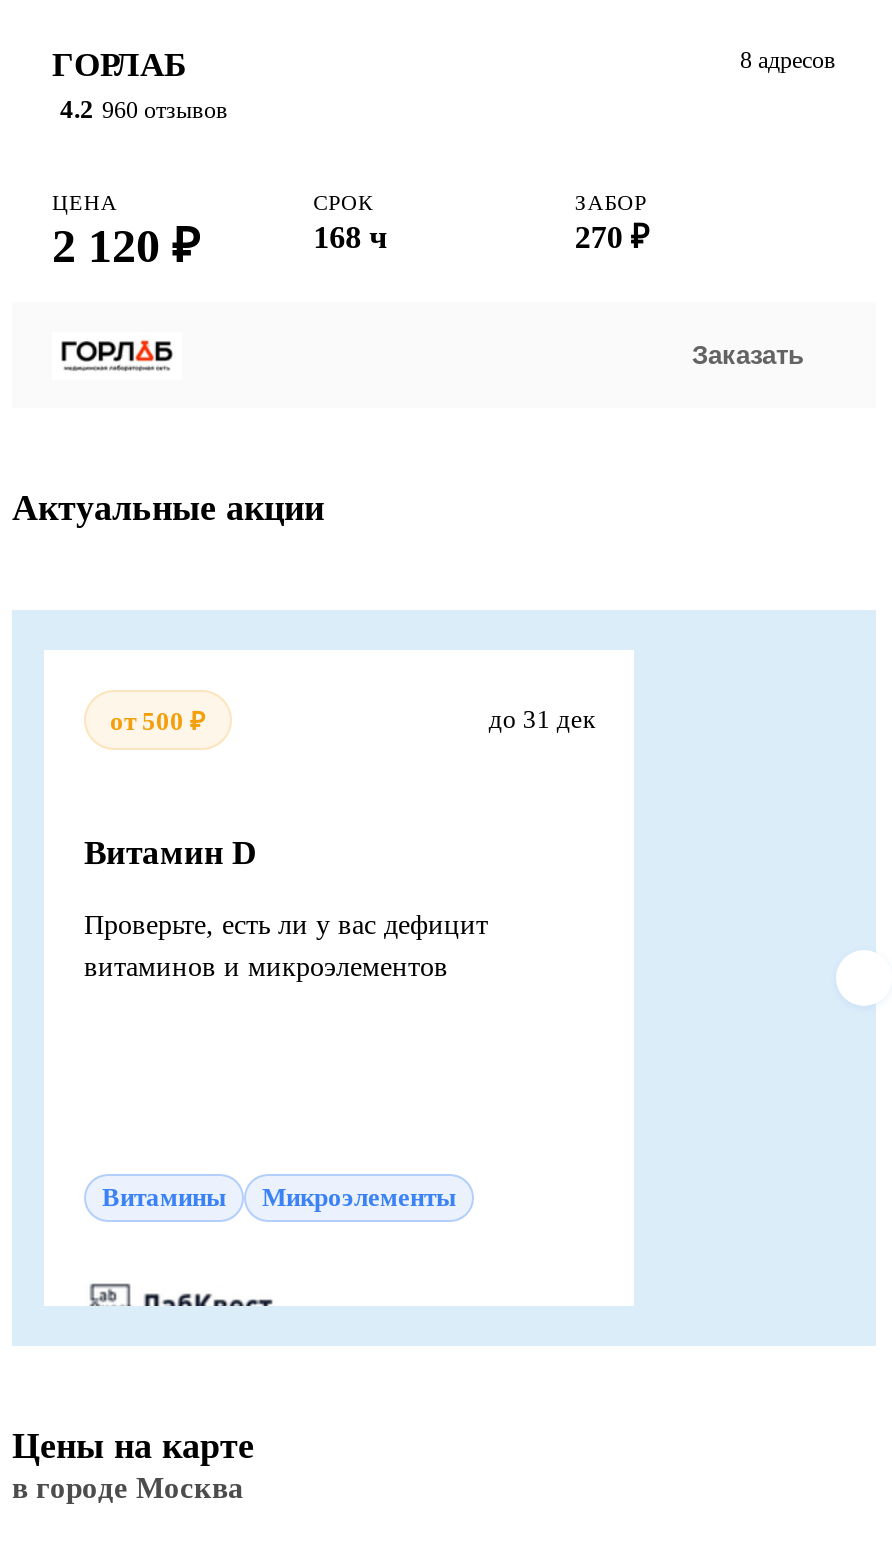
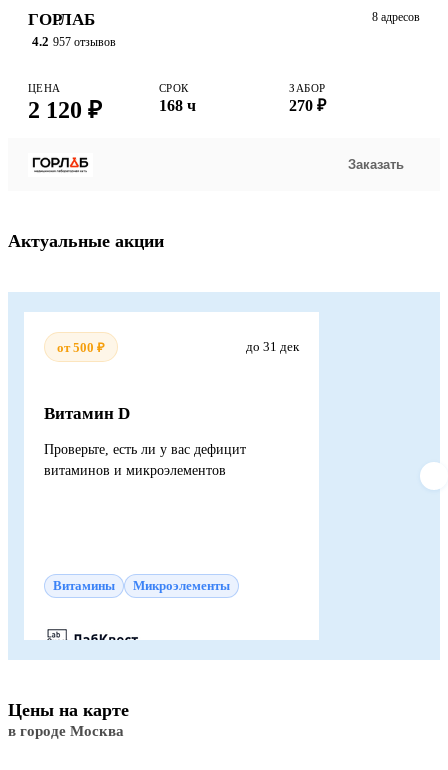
[60,94,228,124] 4.2 960 отзывов -> [32,34,116,49] 4.2 957 отзывов

